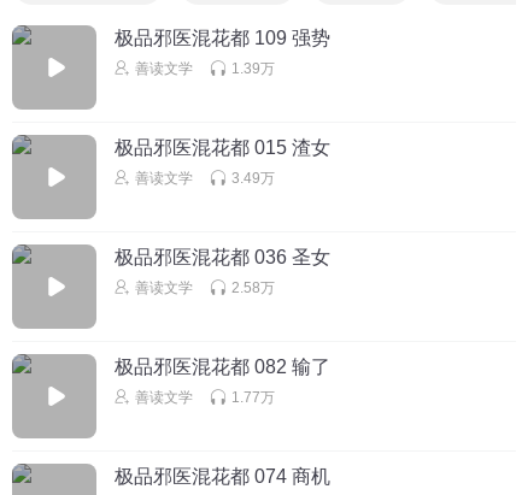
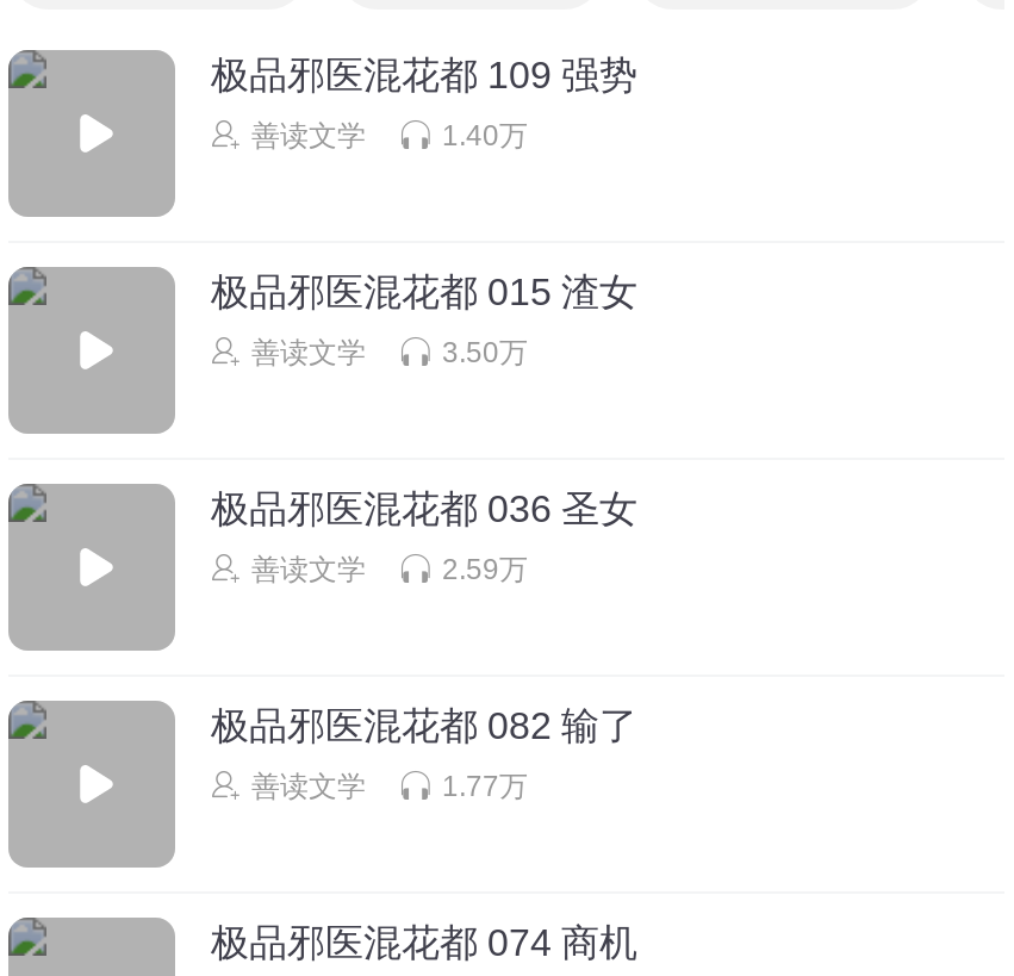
[231,60,275,76] 1.39万 -> [442,118,528,151] 1.40万
[231,169,275,186] 3.49万 -> [442,335,528,368] 3.50万
[231,279,275,296] 2.58万 -> [442,552,528,585] 2.59万

